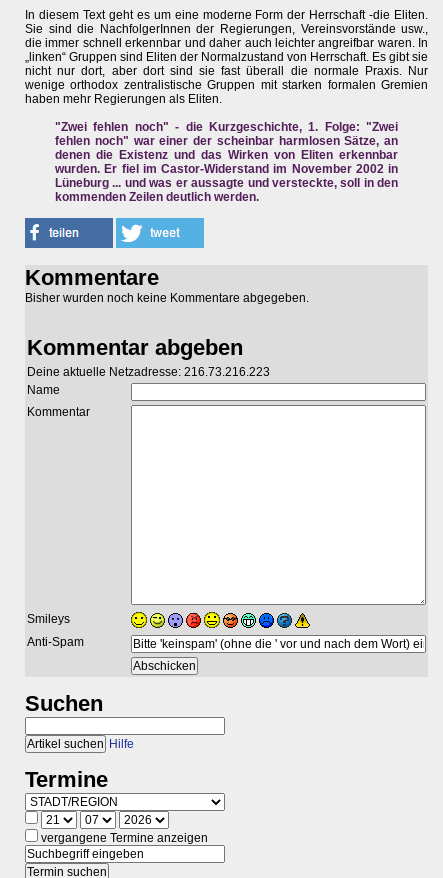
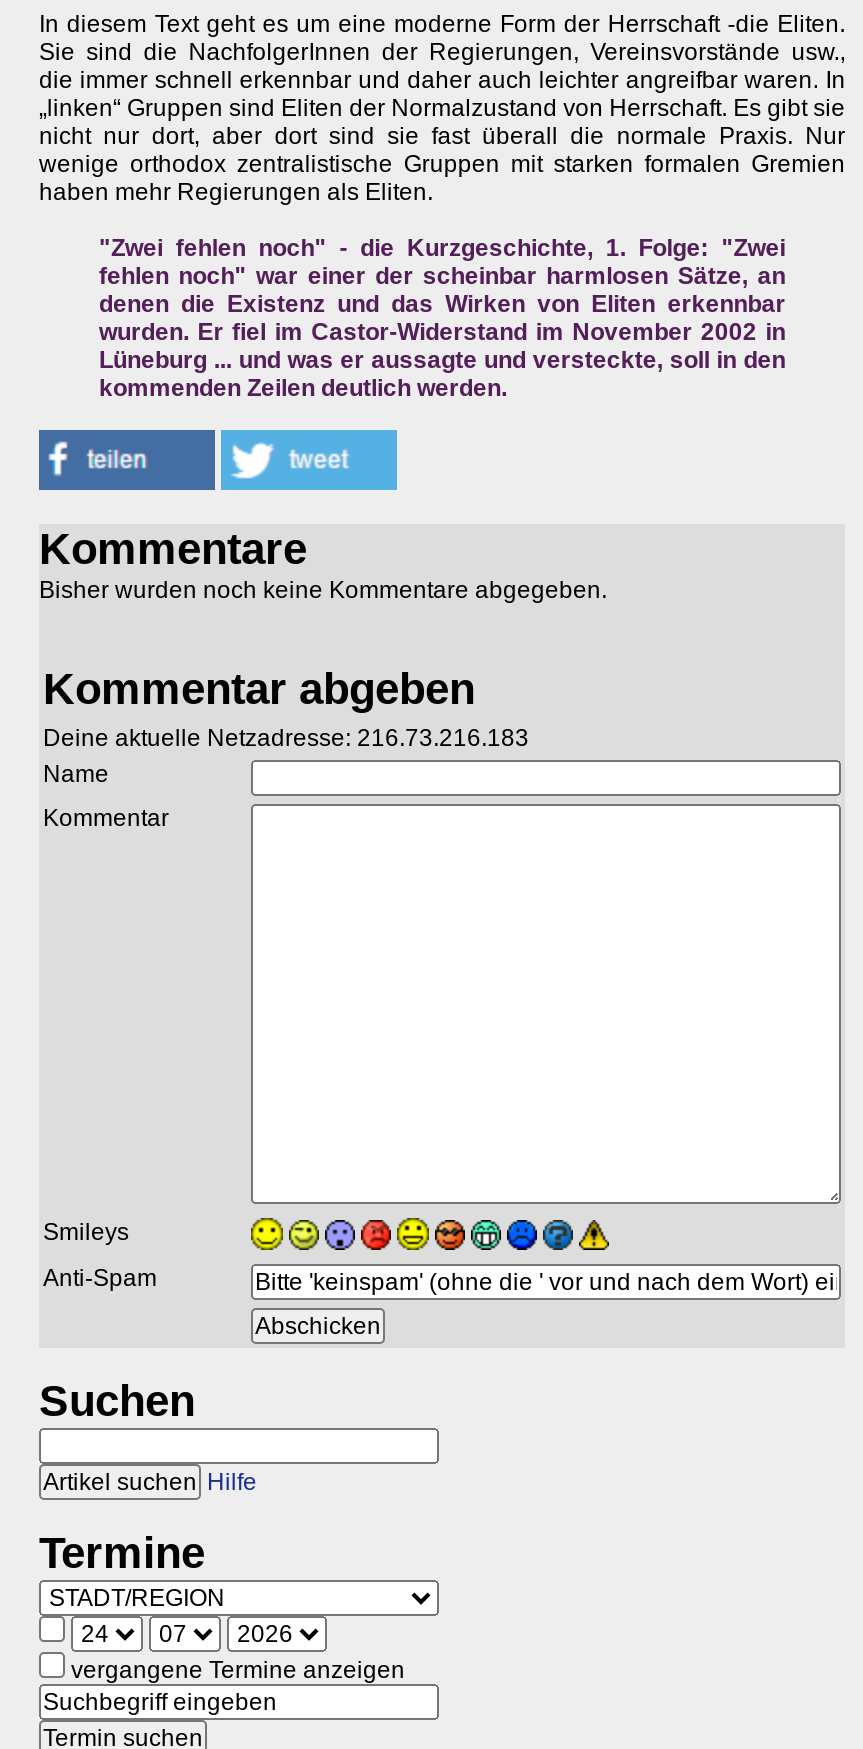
[27,365,270,379] Deine aktuelle Netzadresse: 216.73.216.223 -> [43,725,529,753] Deine aktuelle Netzadresse: 216.73.216.183

